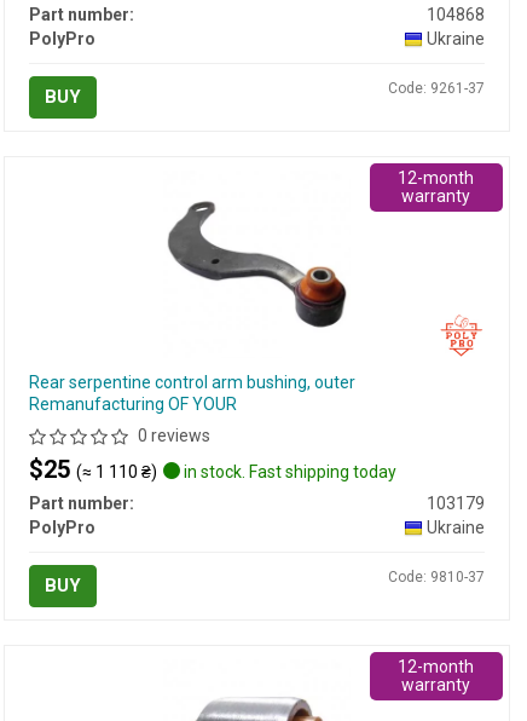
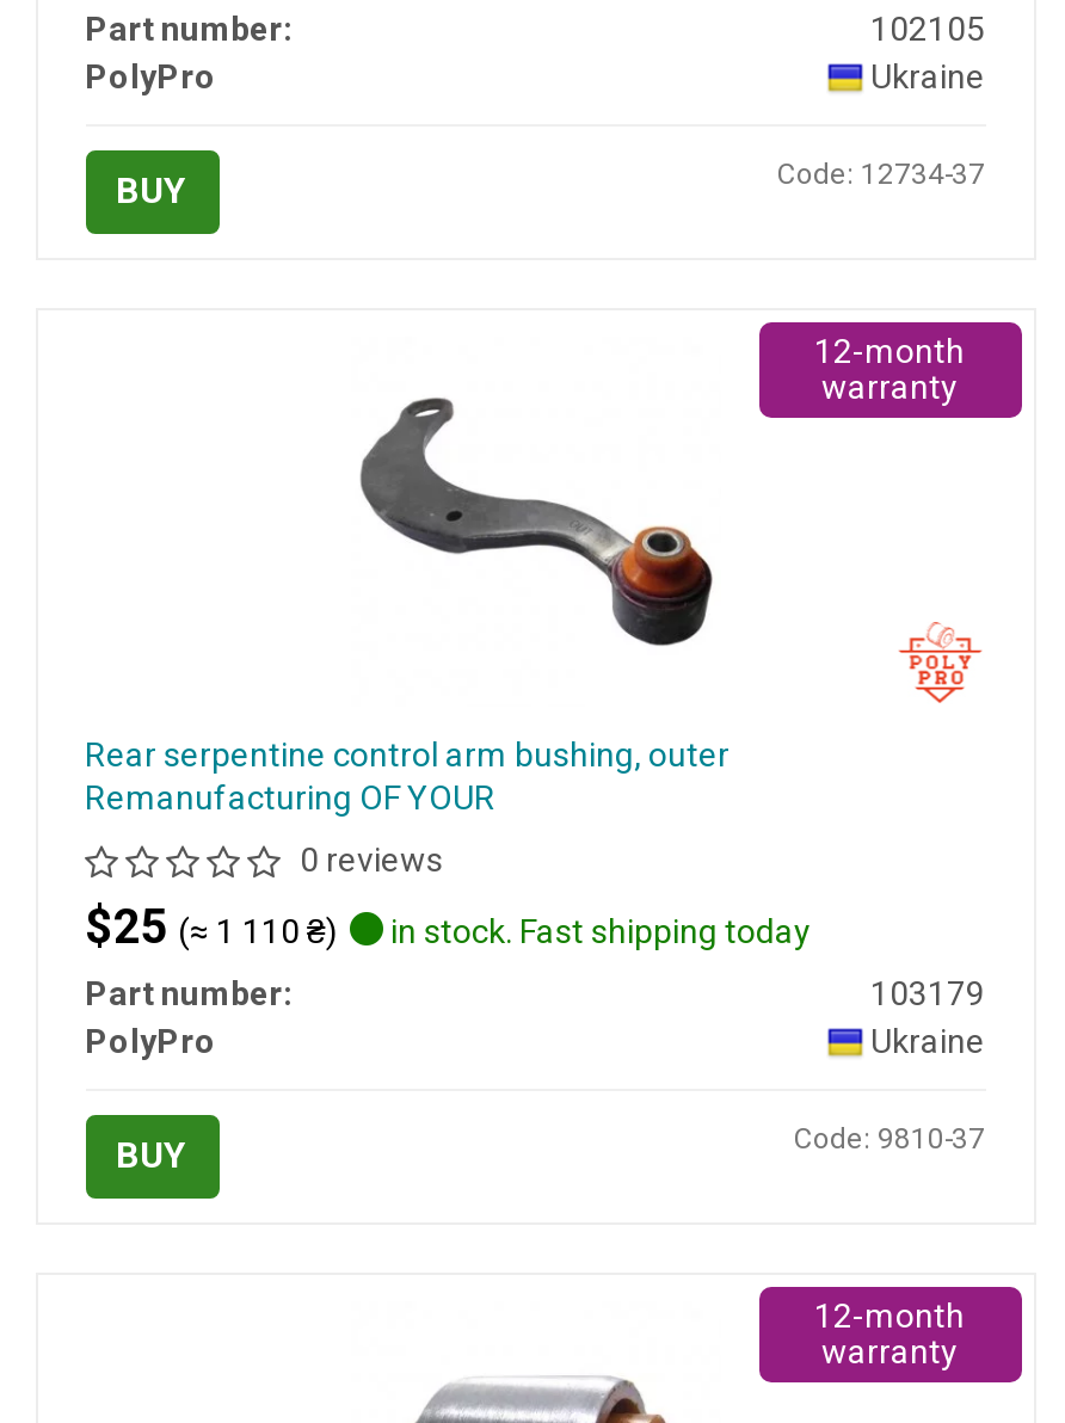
[426,5,484,25] 104868 -> [870,10,985,48] 102105
[387,80,484,97] Code: 9261-37 -> [777,158,985,192] Code: 12734-37

